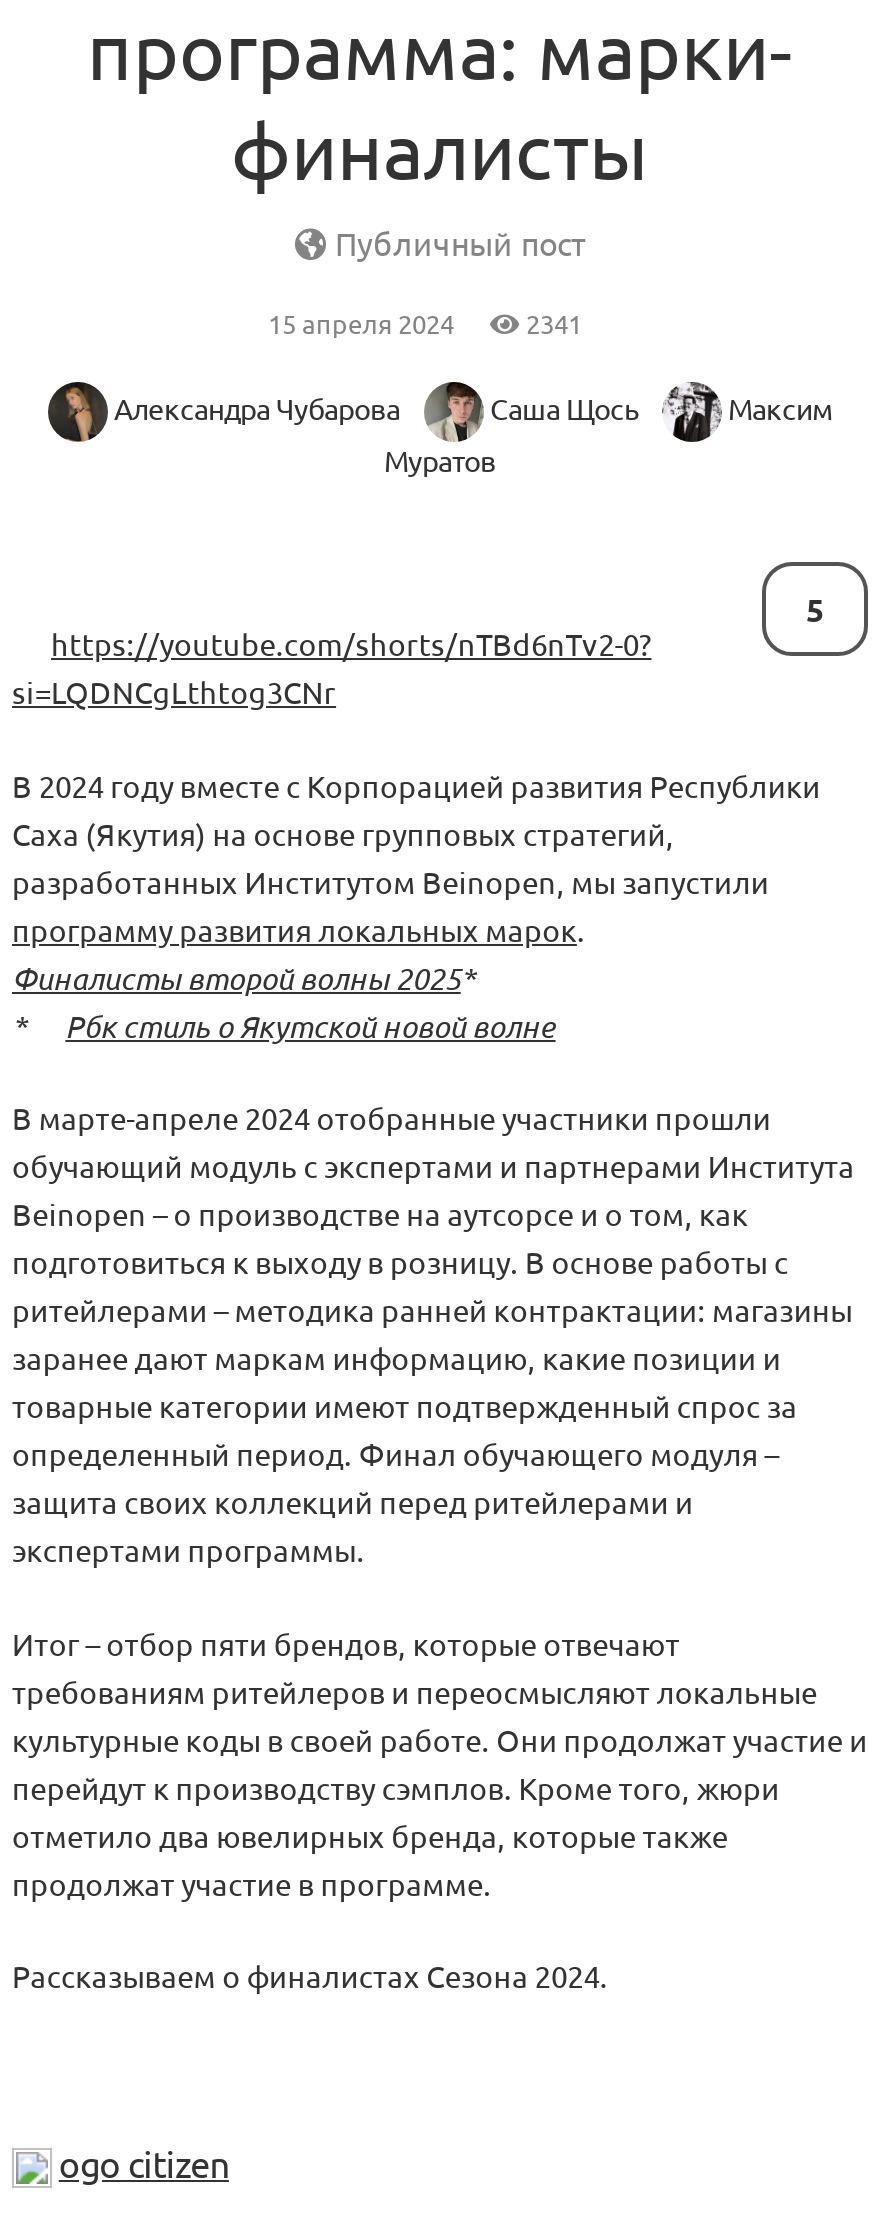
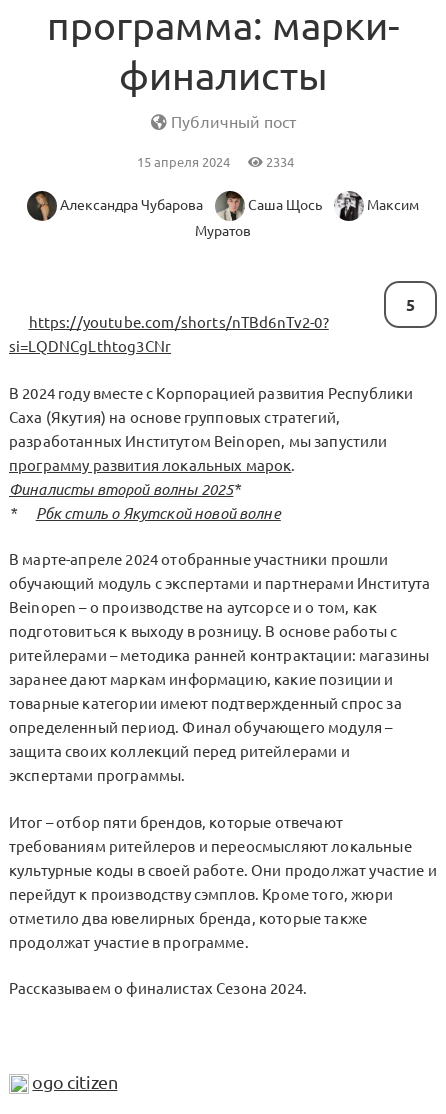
[520,310,582,338] 2341 -> [263,155,294,169] 2334

